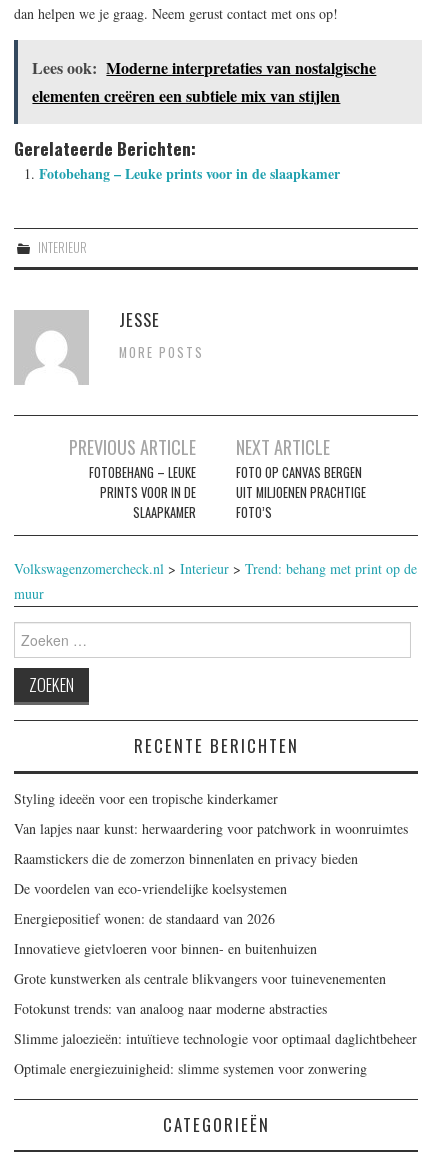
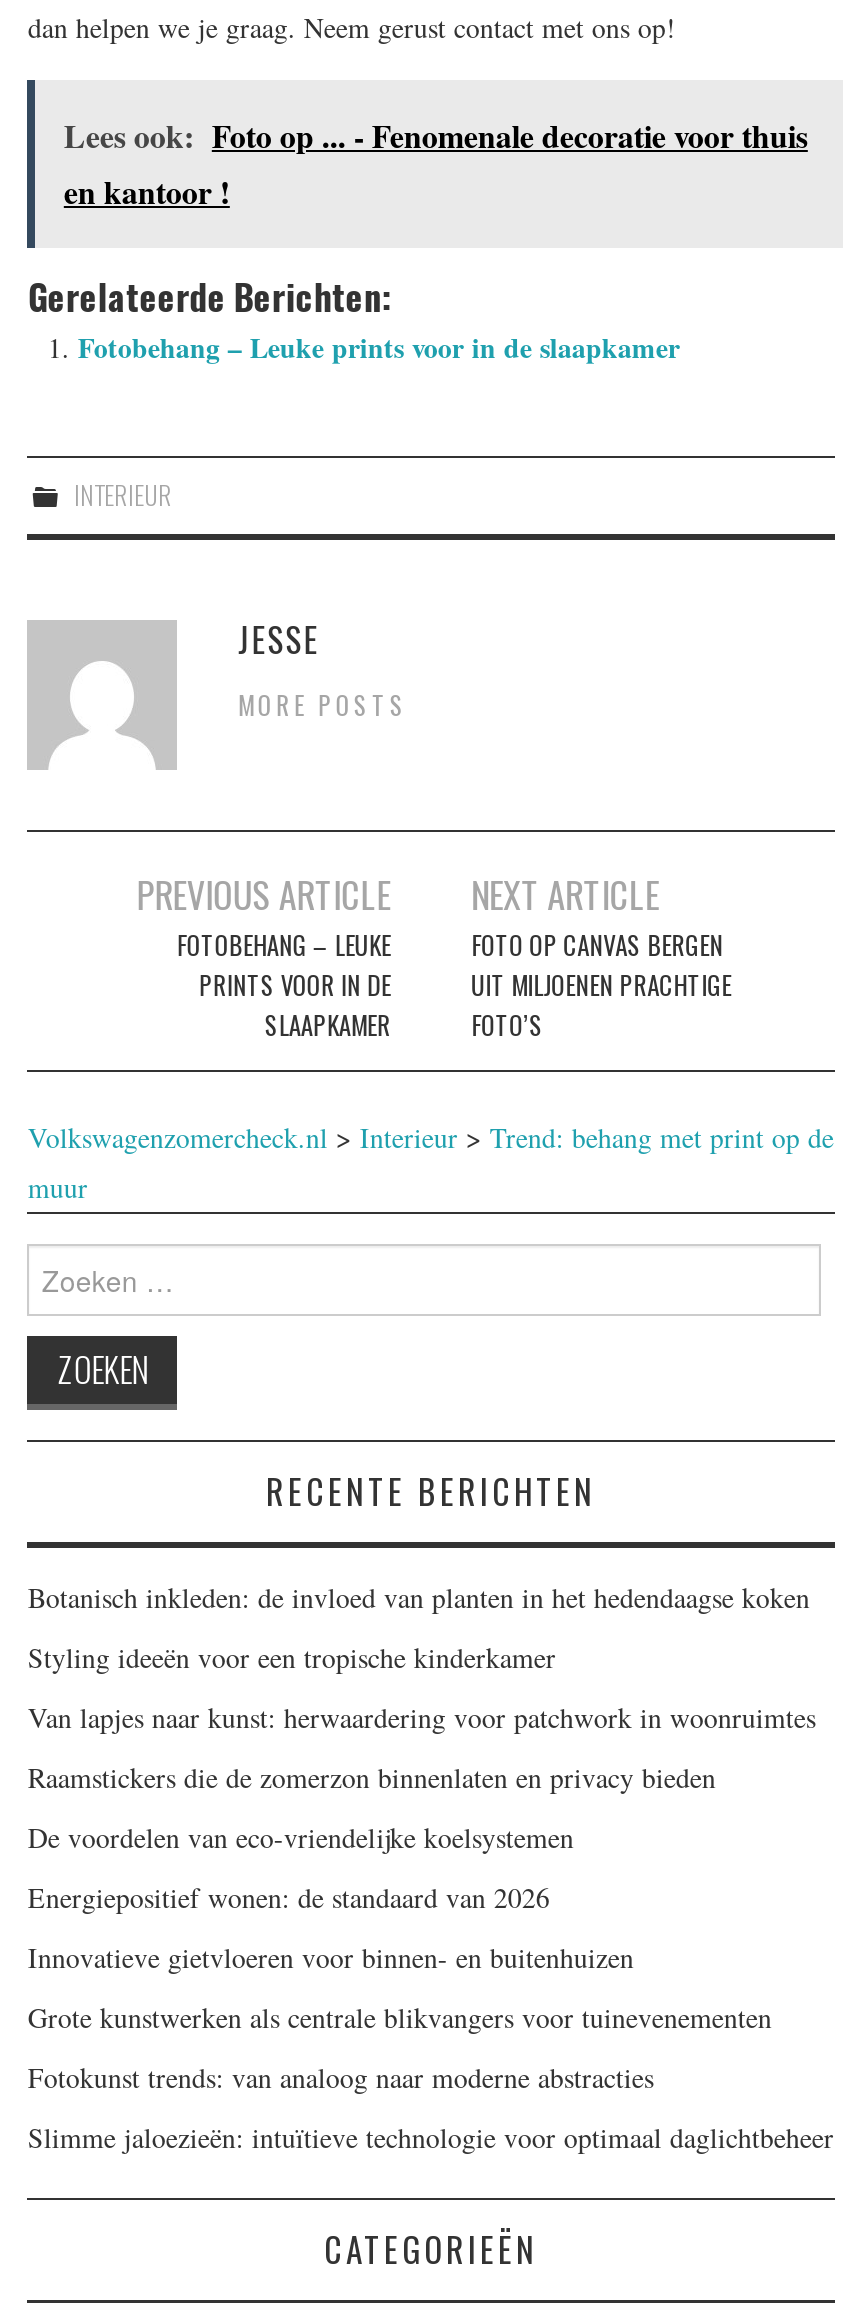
[32,56,376,107] Lees ook: Moderne interpretaties van nostalgische | elementen creëren een subtiele mix van stijlen -> [64,112,808,214] Lees ook: Foto op ... - Fenomenale decoratie voor thuis | en kantoor !
none -> [28,1578,810,1616] Botanisch inkleden: de invloed van planten in het hedendaagse koken
moved [14,789,417,1048] -> [28,1638,834,2156]: Styling ideeën voor een tropische kinderkamer | Van lapjes naar kunst: herwaardering voor patchwork in woonruimtes | Raamstickers die de zomerzon binnenlaten en privacy bieden | ... | Fotokunst trends: van analoog naar moderne abstracties | Slimme jaloezieën: intuïtieve technologie voor optimaal daglichtbeheer
[14,1059,367,1078] Optimale energiezuinigheid: slimme systemen voor zonwering -> none

